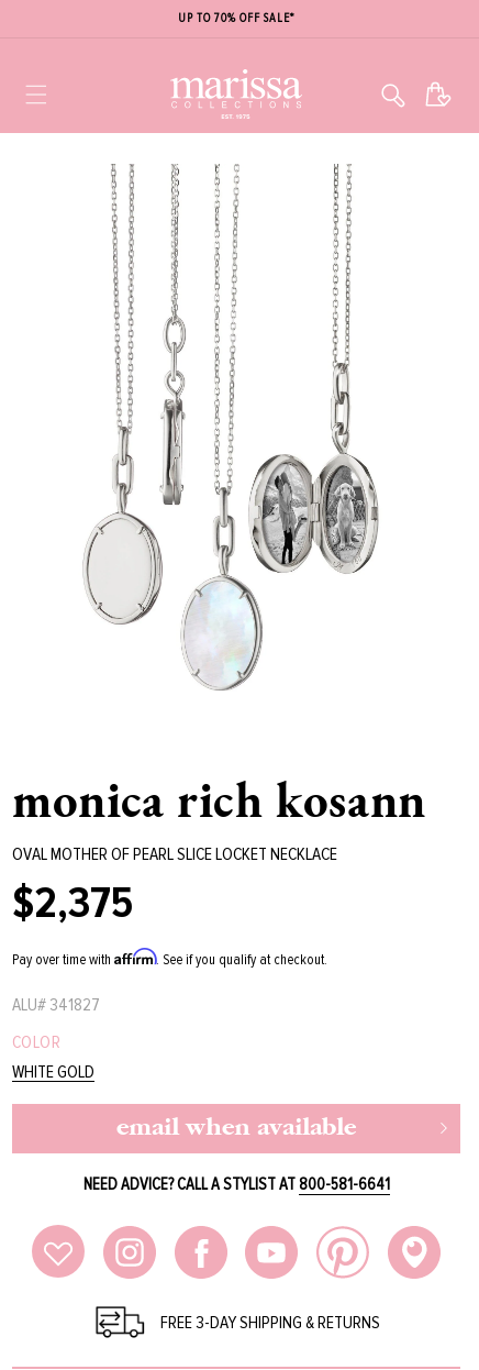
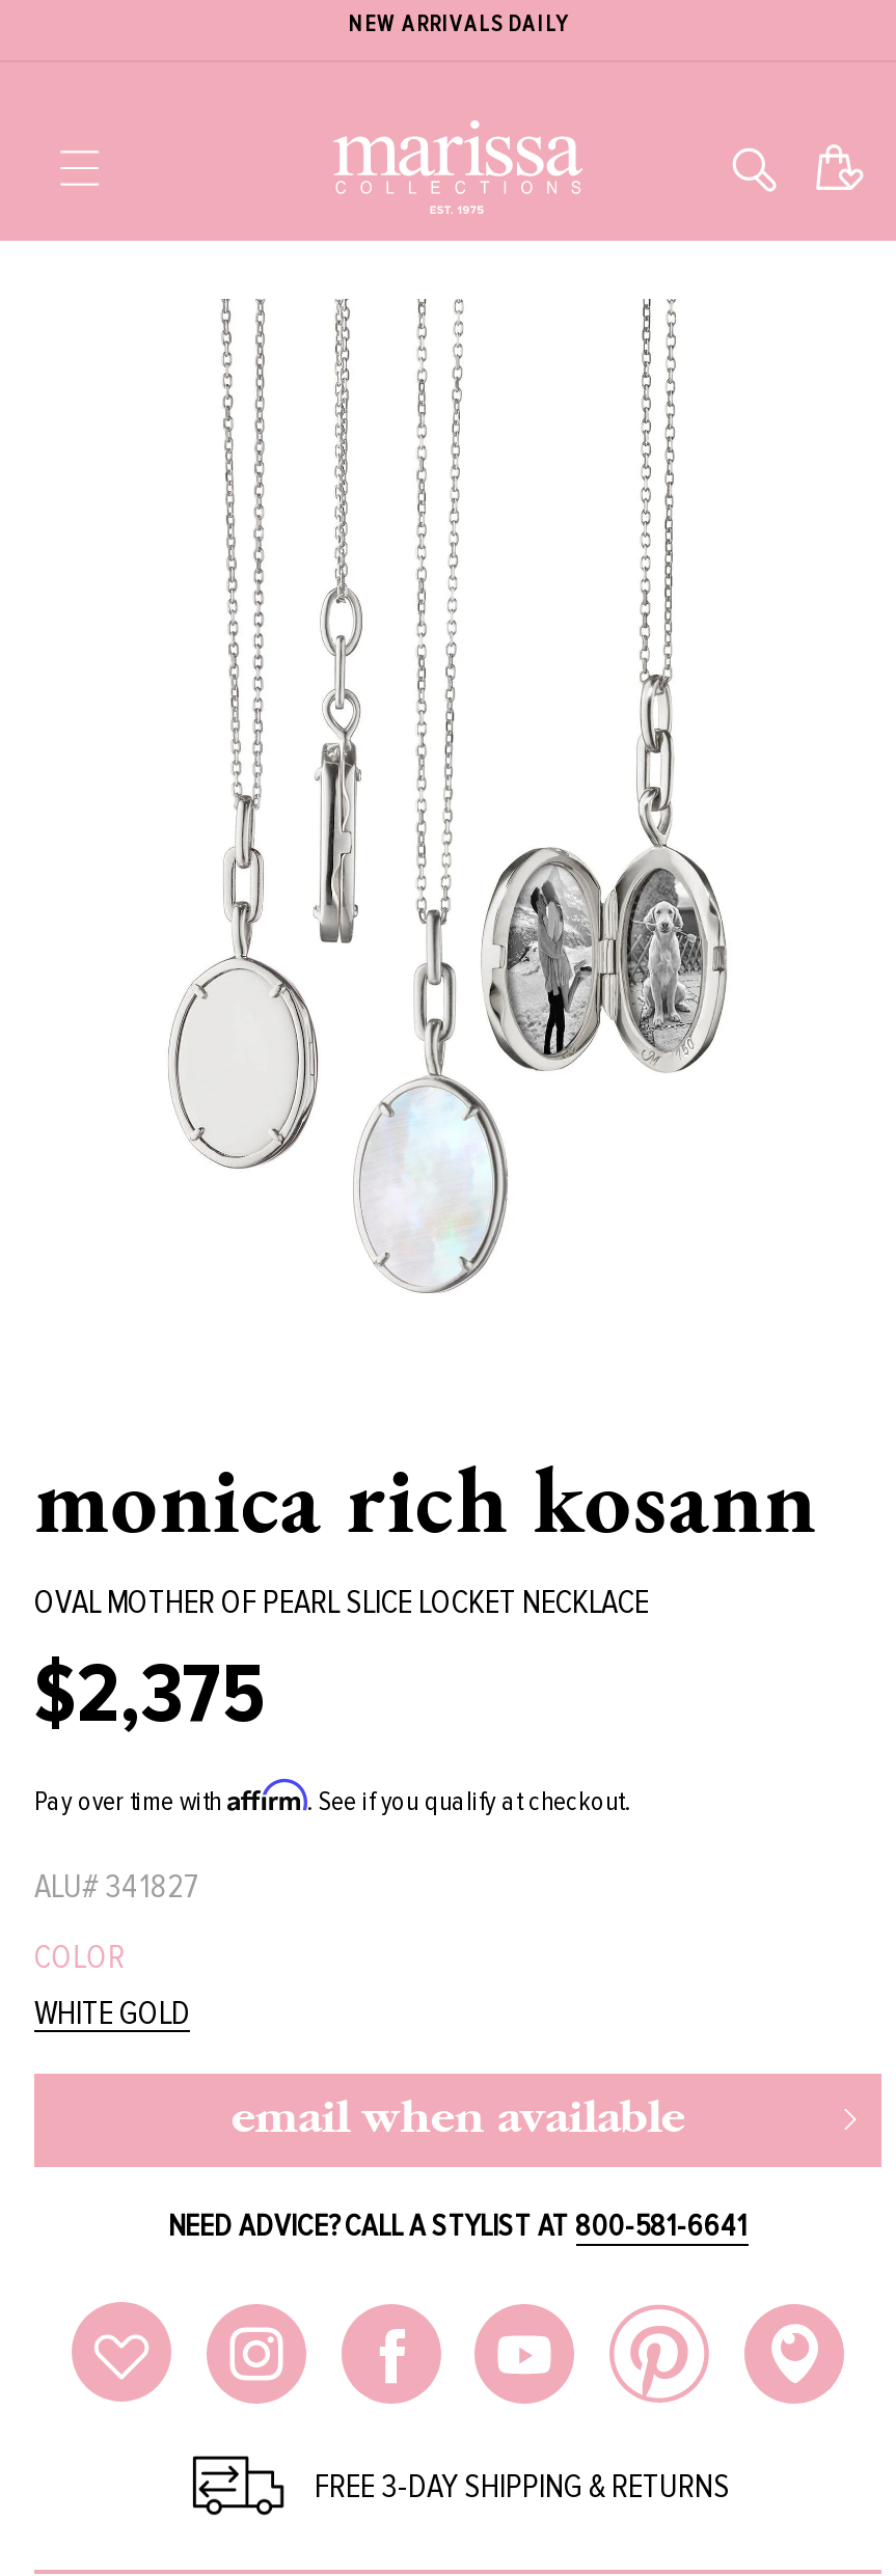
[178,11,294,25] UP TO 70% OFF SALE* -> [348,10,568,37] NEW ARRIVALS DAILY

